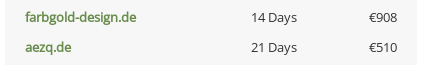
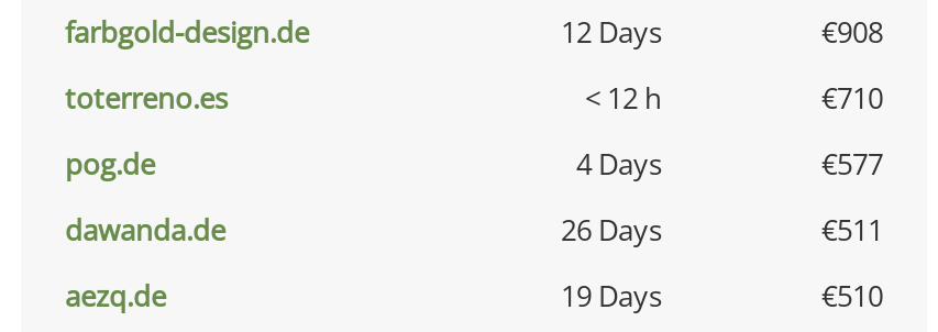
[250,8,296,26] 14 Days -> [561,12,662,52] 12 Days
none -> [65,78,883,250] toterreno.es | < 12 h | €710 | pog.de | 4 Days | €577 | dawanda.de | 26 Days | €511
[250,38,296,56] 21 Days -> [561,276,662,316] 19 Days

